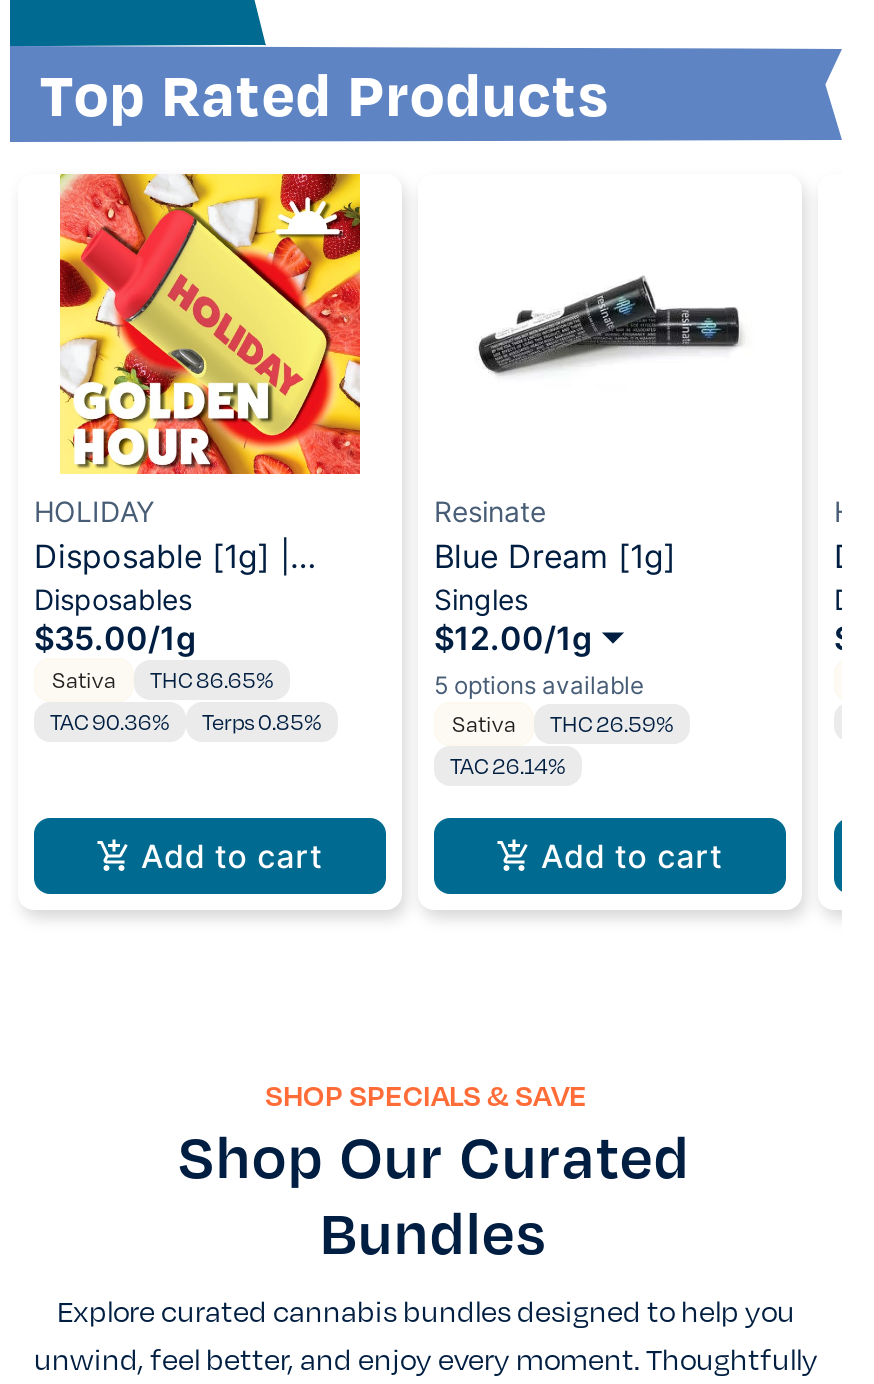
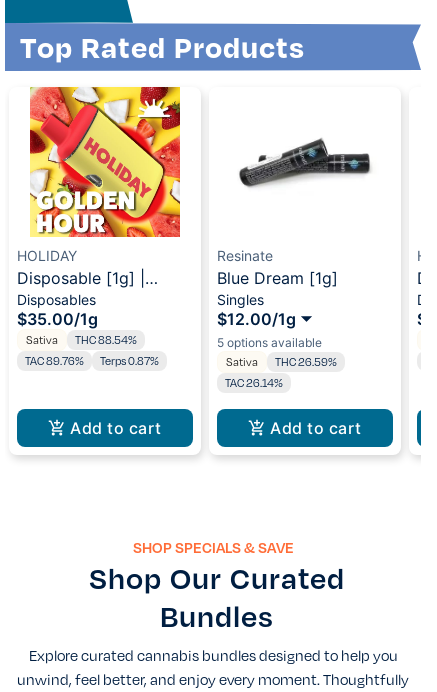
[52,666,274,694] Sativa THC 86.65% -> [26,333,137,347] Sativa THC 88.54%
[50,708,170,736] TAC 90.36% -> [25,354,84,368] TAC 89.76%
[202,708,322,736] Terps 0.85% -> [100,354,159,368] Terps 0.87%

